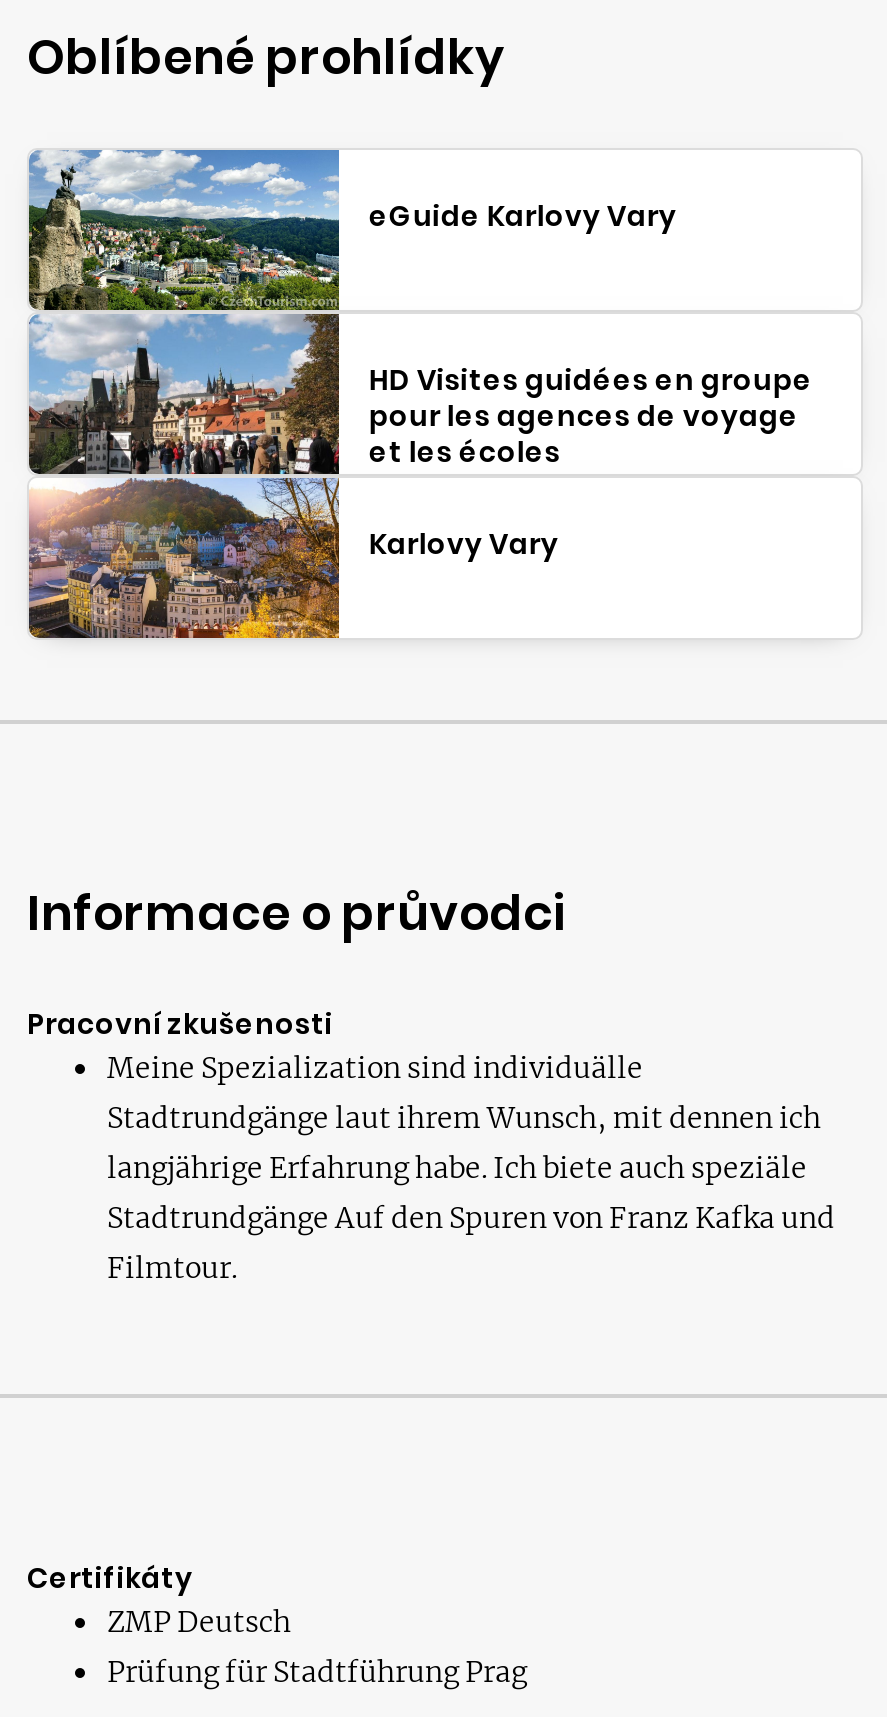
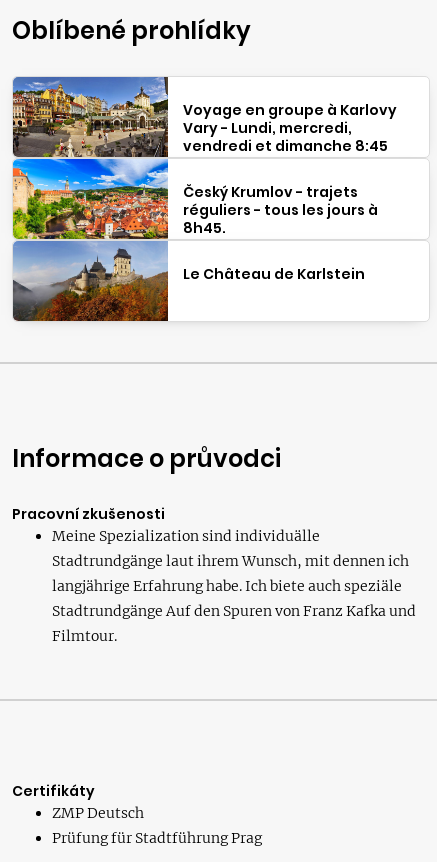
[27,148,677,640] [image] | eGuide Karlovy Vary -> [12,76,397,322] [image] | Voyage en groupe à Karlovy | Vary - Lundi, mercredi, | vendredi et dimanche 8:45
[369,360,813,472] HD Visites guidées en groupe | pour les agences de voyage | et les écoles -> [183,182,378,238] Český Krumlov - trajets | réguliers - tous les jours à | 8h45.
[369,524,559,564] Karlovy Vary -> [183,264,365,284] Le Château de Karlstein

